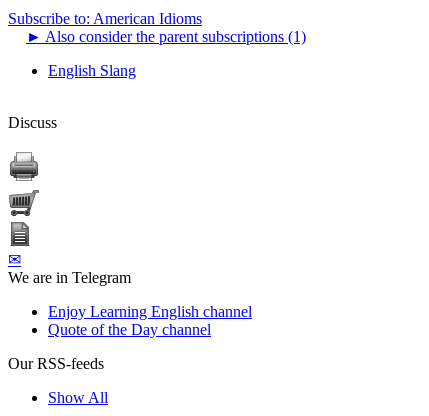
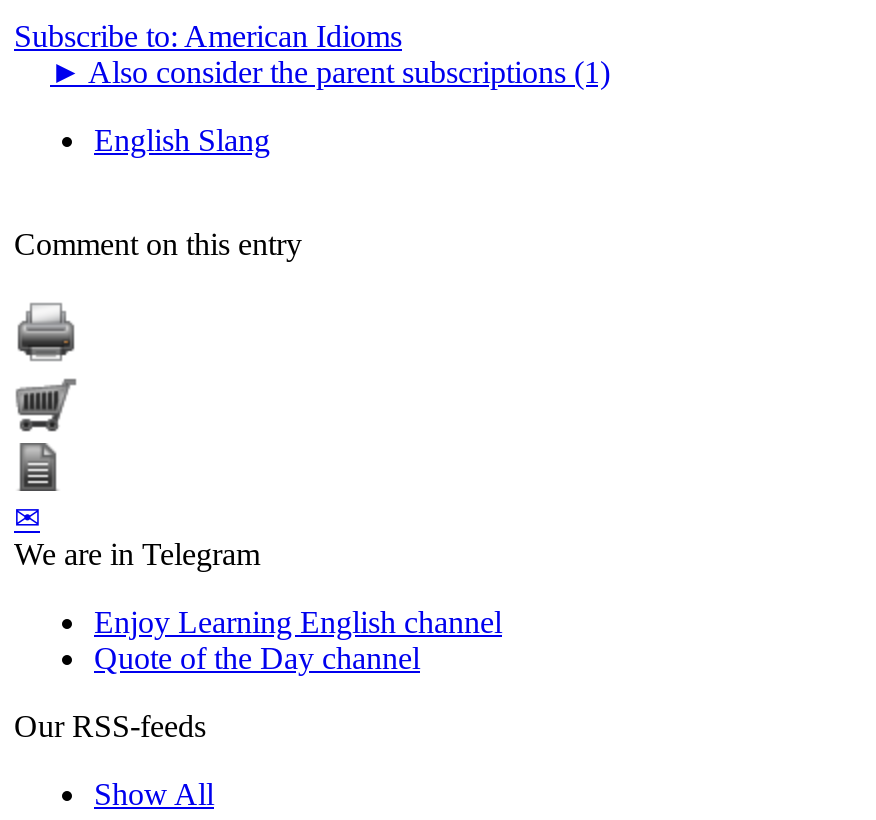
[8,114,57,131] Discuss -> [14,227,302,261] Comment on this entry

